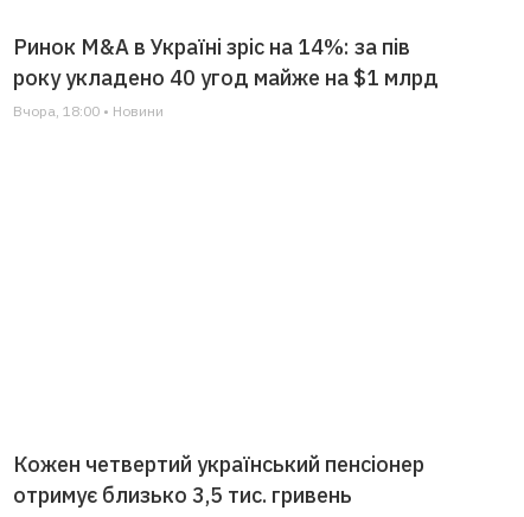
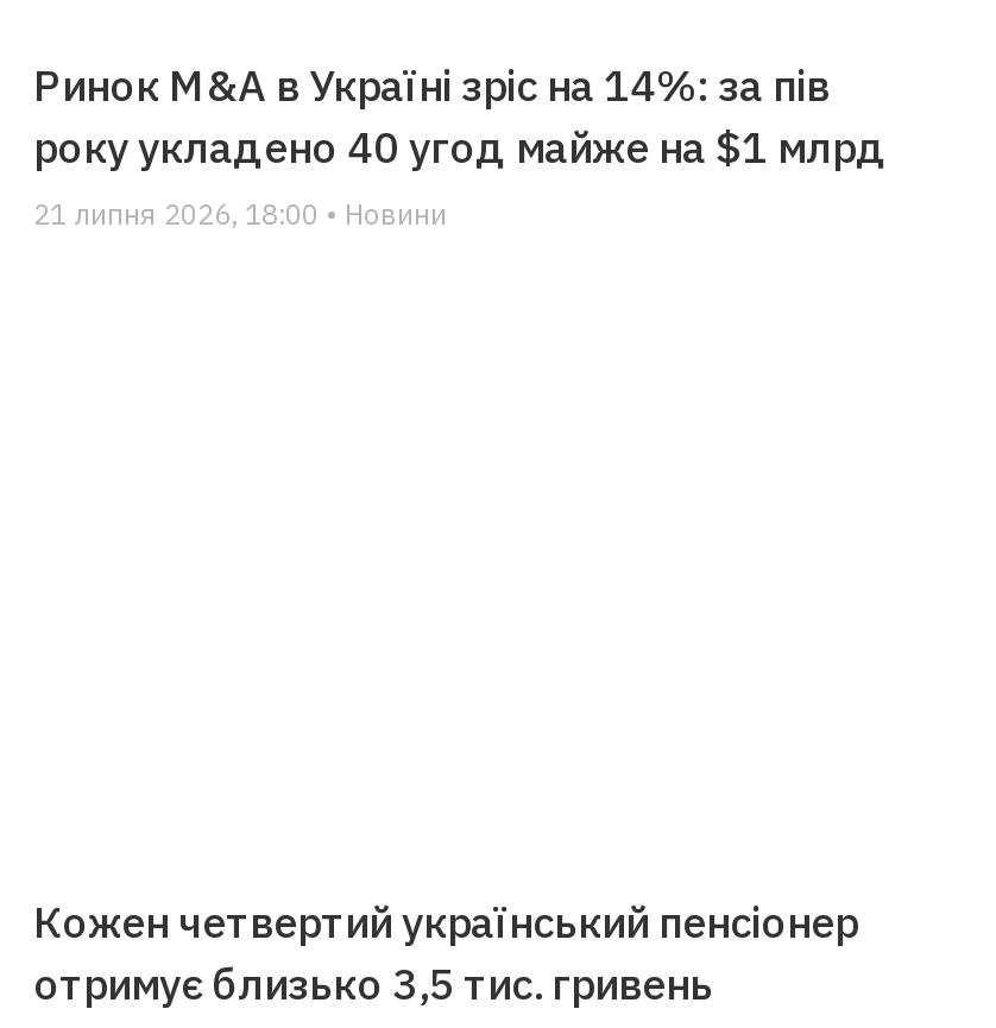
[13,102,164,120] Вчора, 18:00 • Новини -> [33,196,447,232] 21 липня 2026, 18:00 • Новини

